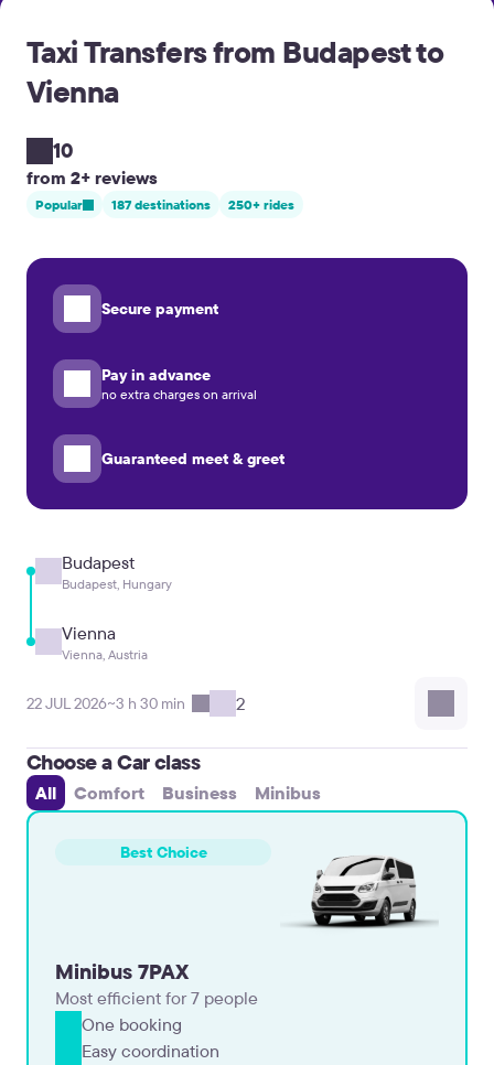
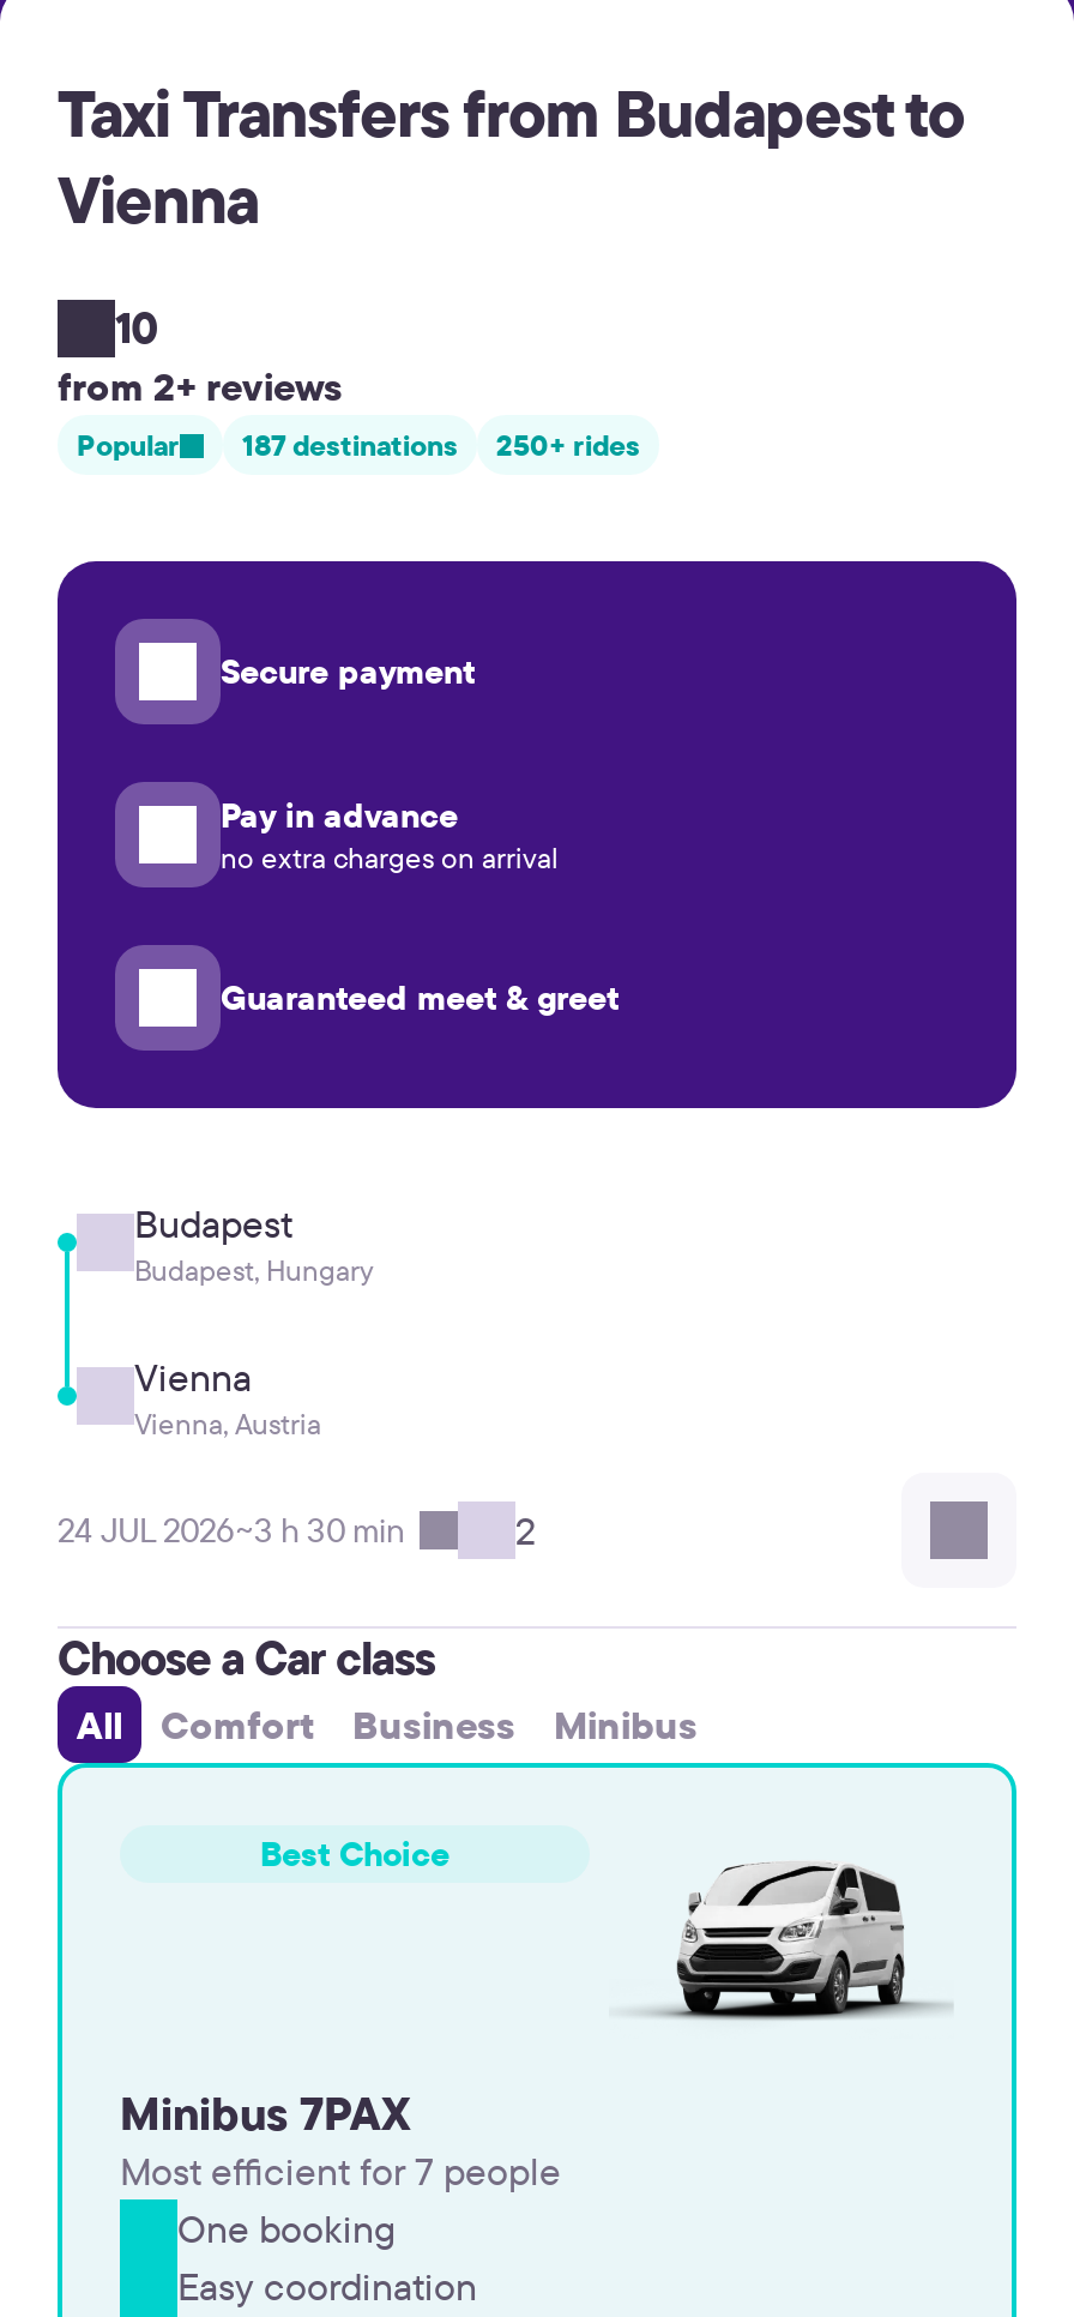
[26,693,192,713] 22 JUL 2026~3 h 30 min -> [58,1509,420,1552] 24 JUL 2026~3 h 30 min

